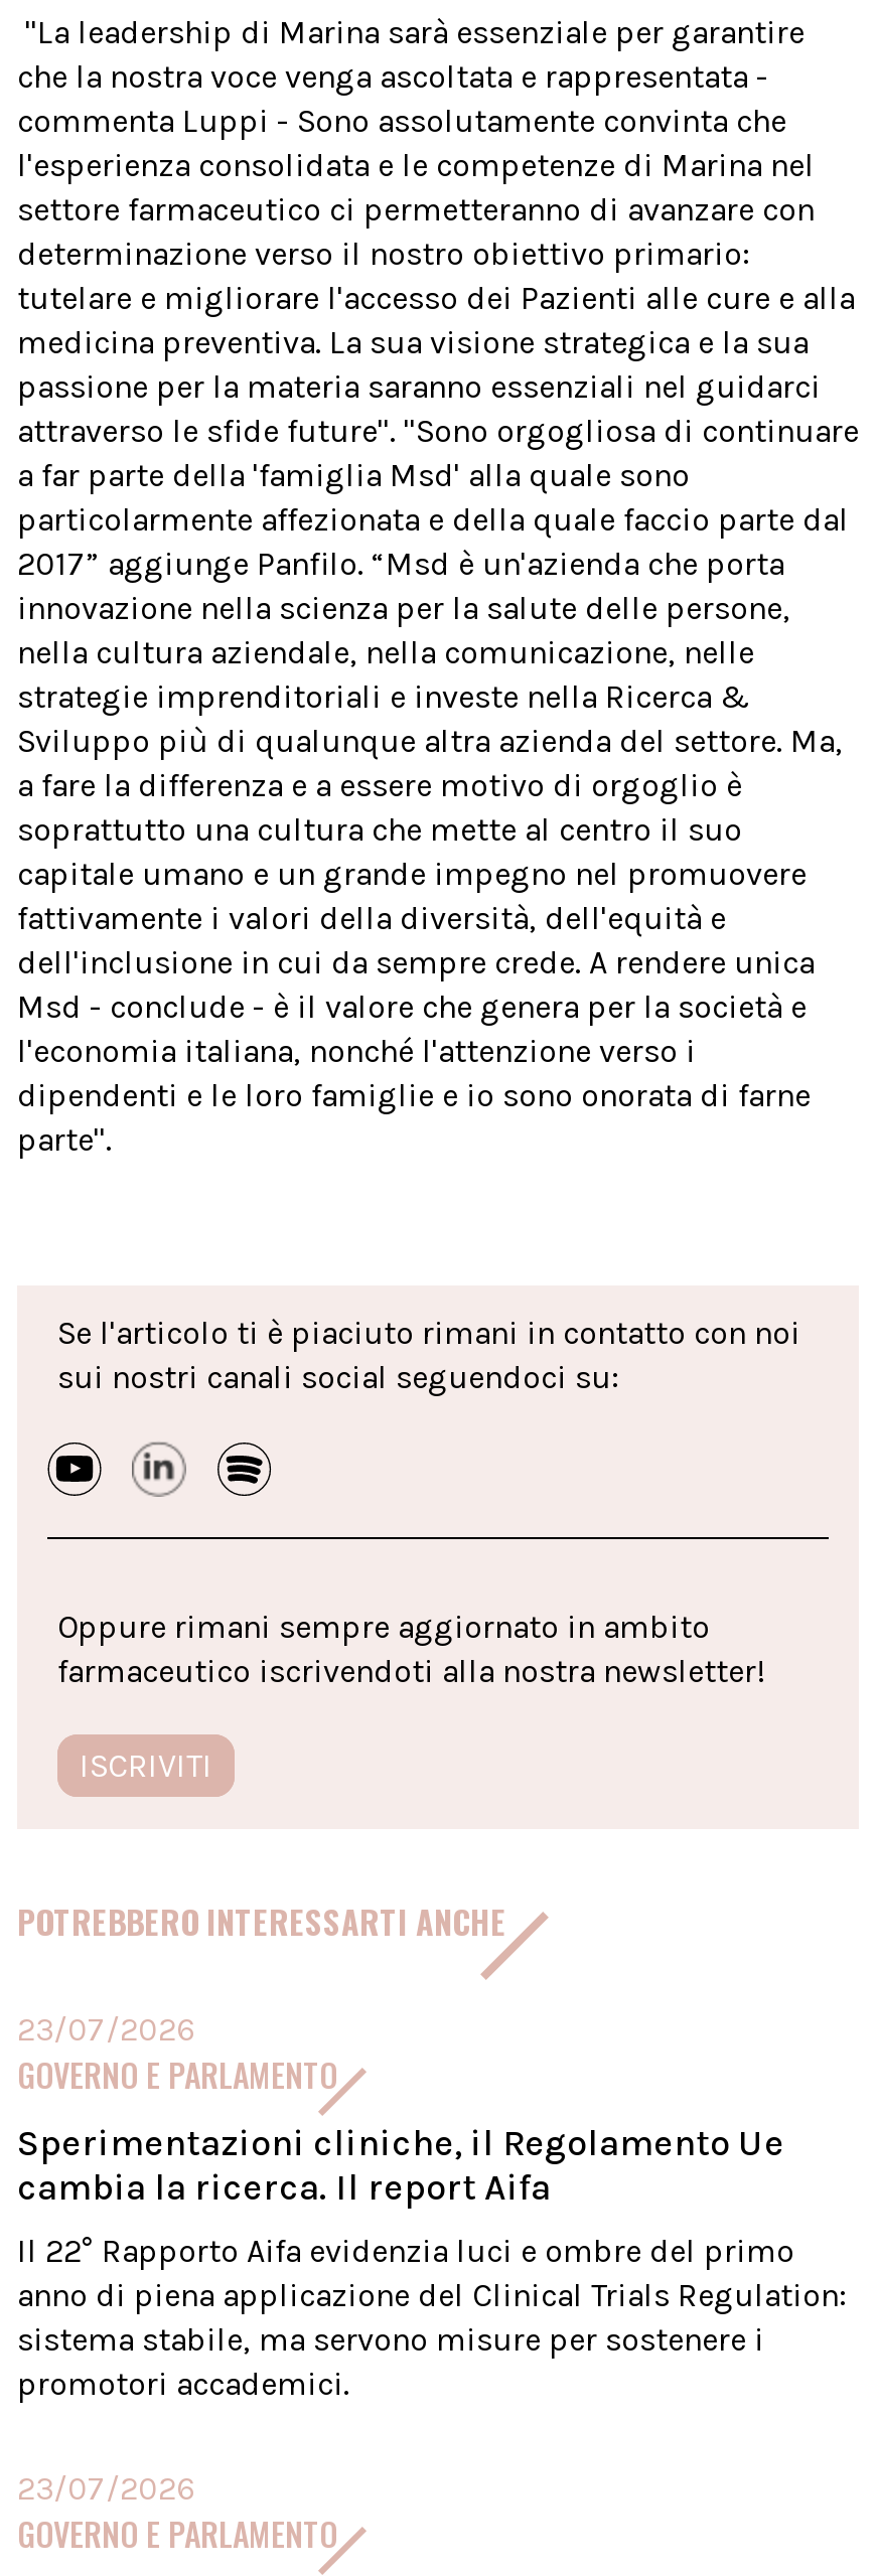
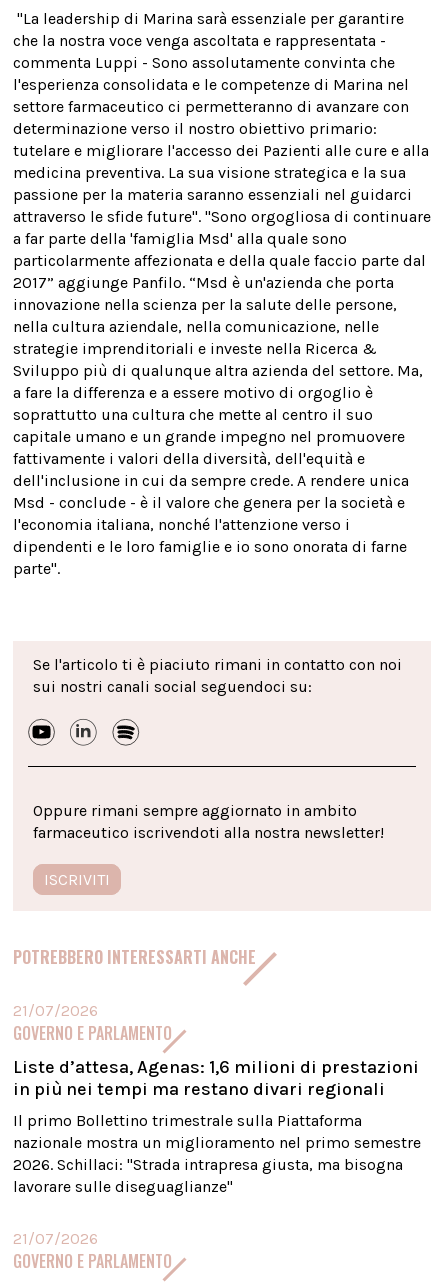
[17,2011,194,2050] 23/07/2026 -> [13,1001,98,1020] 21/07/2026
[17,2122,784,2211] Sperimentazioni cliniche, il Regolamento Ue | cambia la ricerca. Il report Aifa -> [13,1056,419,1100] Liste d’attesa, Agenas: 1,6 milioni di prestazioni | in più nei tempi ma restano divari regionali
[17,2233,847,2404] Il 22° Rapporto Aifa evidenzia luci e ombre del primo | anno di piena applicazione del Clinical Trials Regulation: | sistema stabile, ma servono misure per sostenere i | promotori accademici. -> [13,1111,421,1196] Il primo Bollettino trimestrale sulla Piattaforma | nazionale mostra un miglioramento nel primo semestre | 2026. Schillaci: "Strada intrapresa giusta, ma bisogna | lavorare sulle diseguaglianze"
[17,2470,194,2509] 23/07/2026 -> [13,1229,98,1248] 21/07/2026

